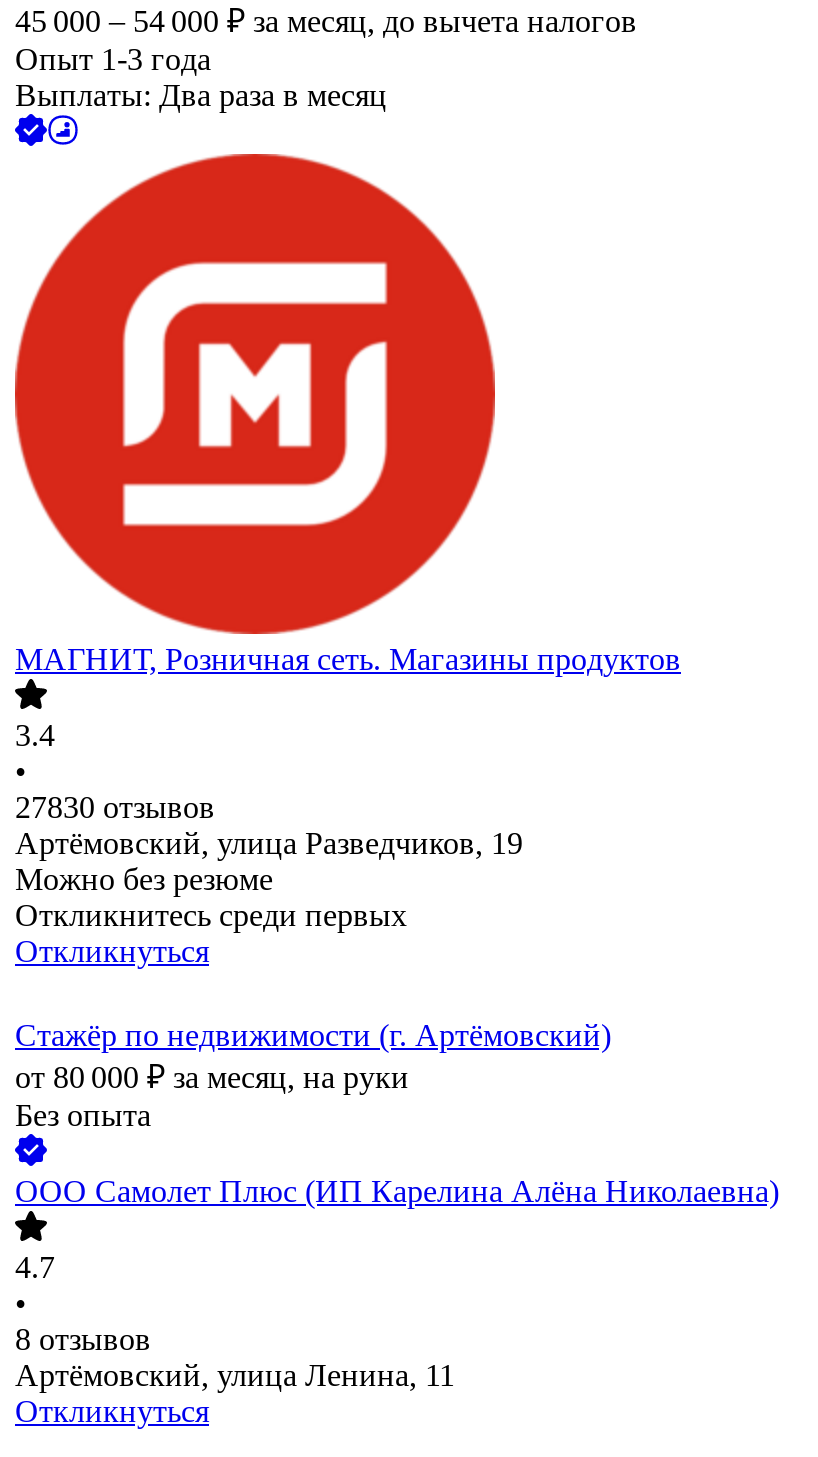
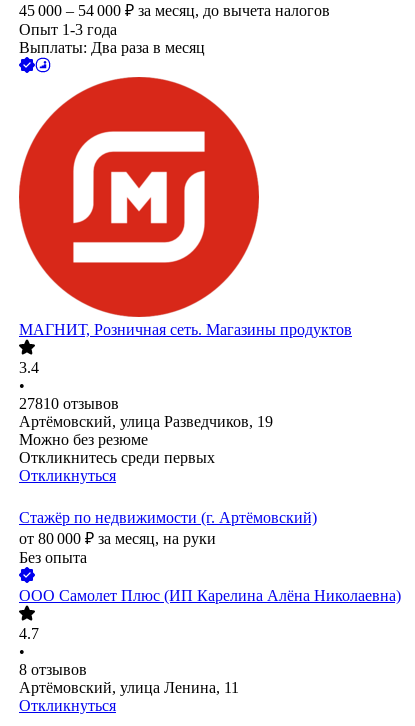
[15,791,215,825] 27830 отзывов -> [19,395,119,412] 27810 отзывов

